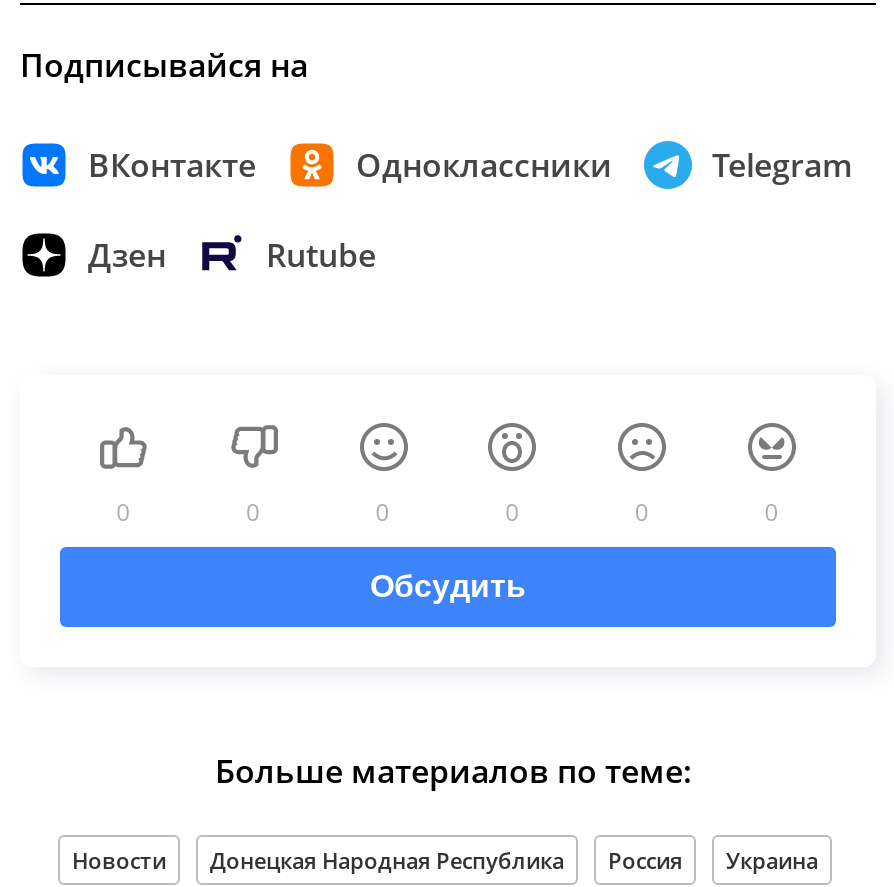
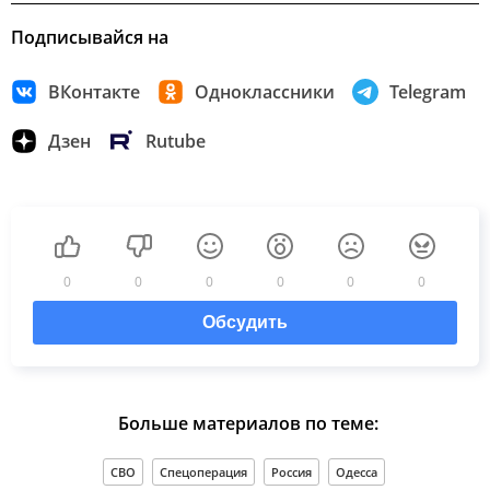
[72,845,564,875] Новости | Донецкая Народная Республика -> [110,464,247,480] СВО | Спецоперация
[726,845,818,875] Украина -> [335,464,377,480] Одесса

